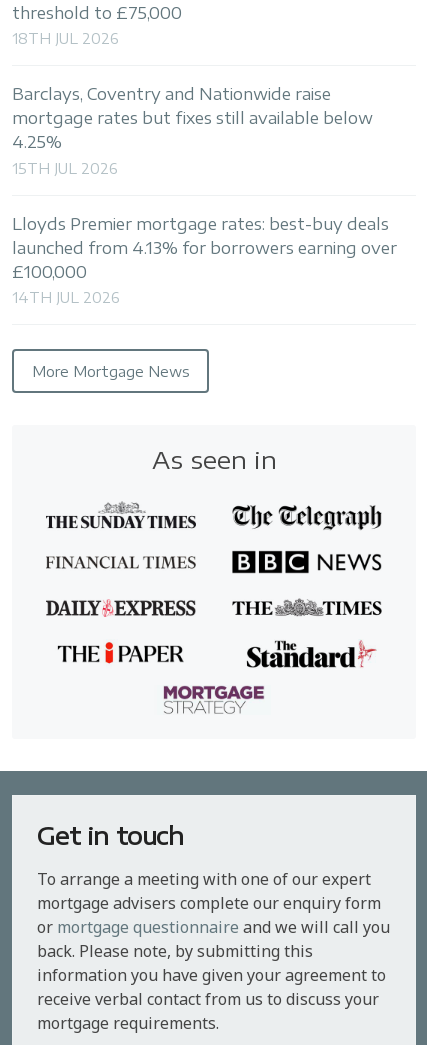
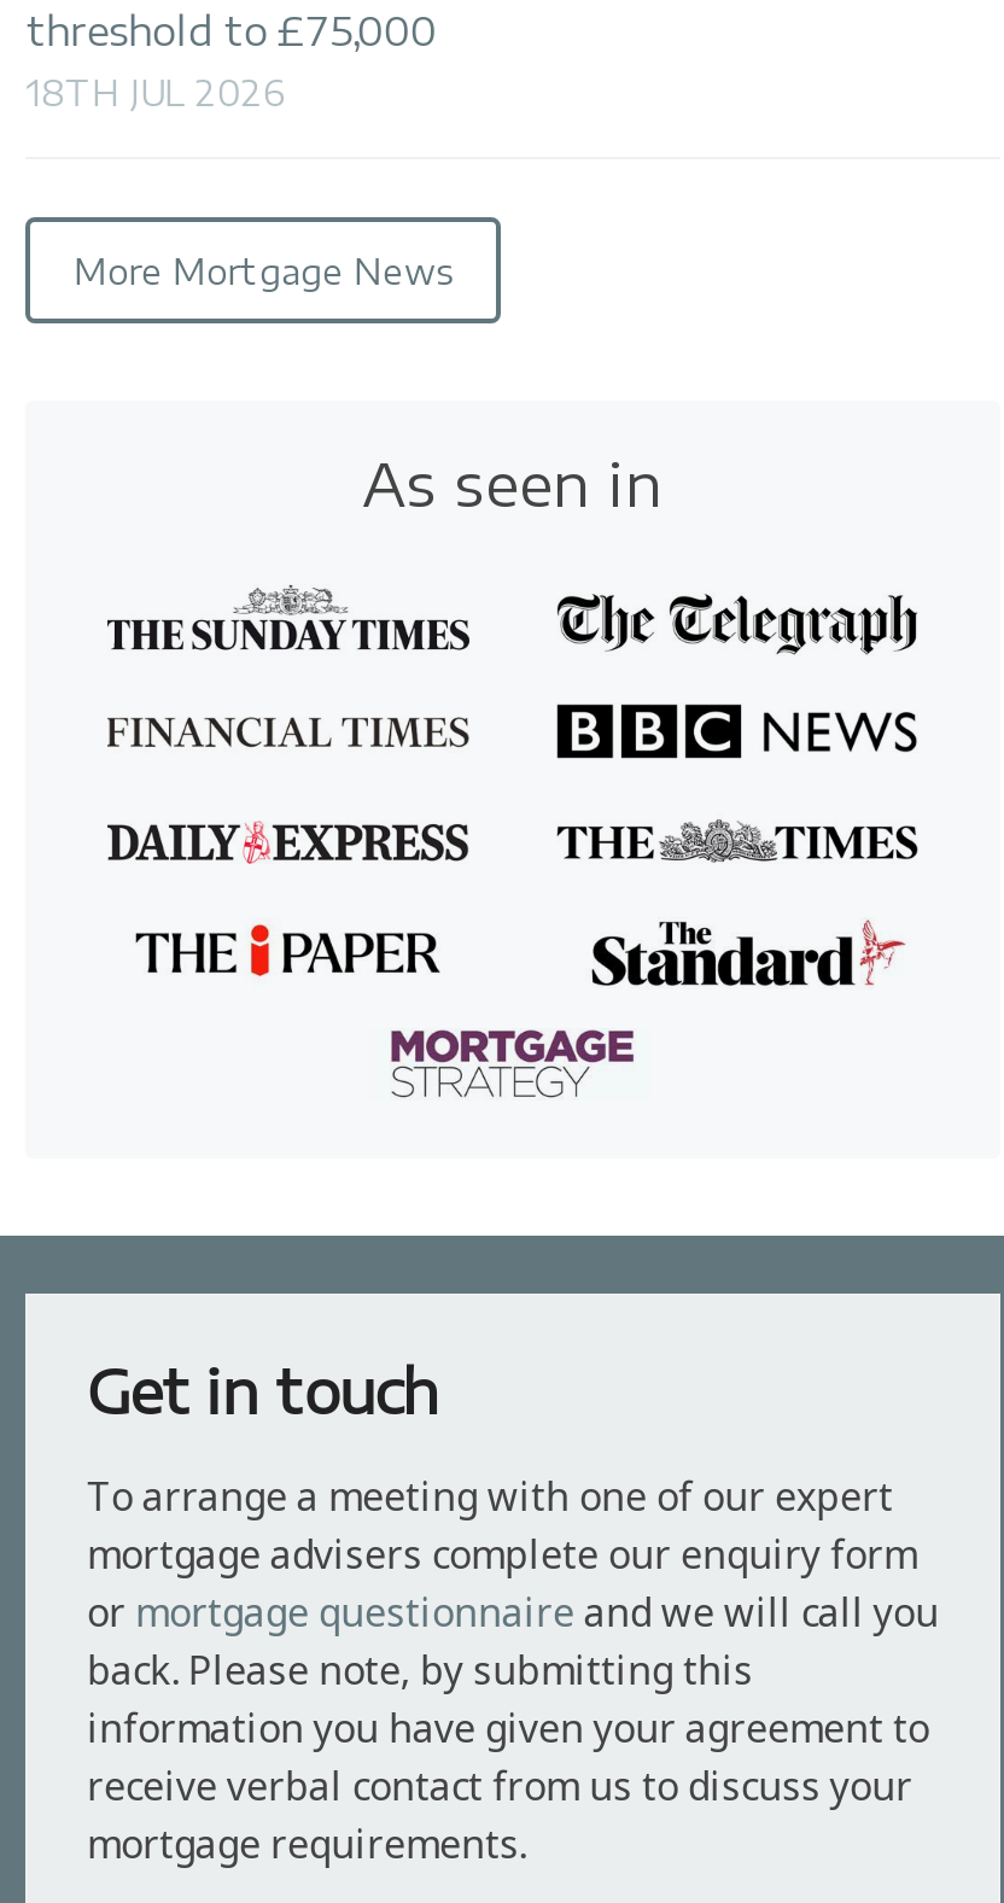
[12,84,397,306] Barclays, Coventry and Nationwide raise | mortgage rates but fixes still available below | 4.25% | 15TH JUL 2026 | Lloyds Premier mortgage rates: best-buy deals | launched from 4.13% for borrowers earning over | £100,000 | 14TH JUL 2026 -> none

